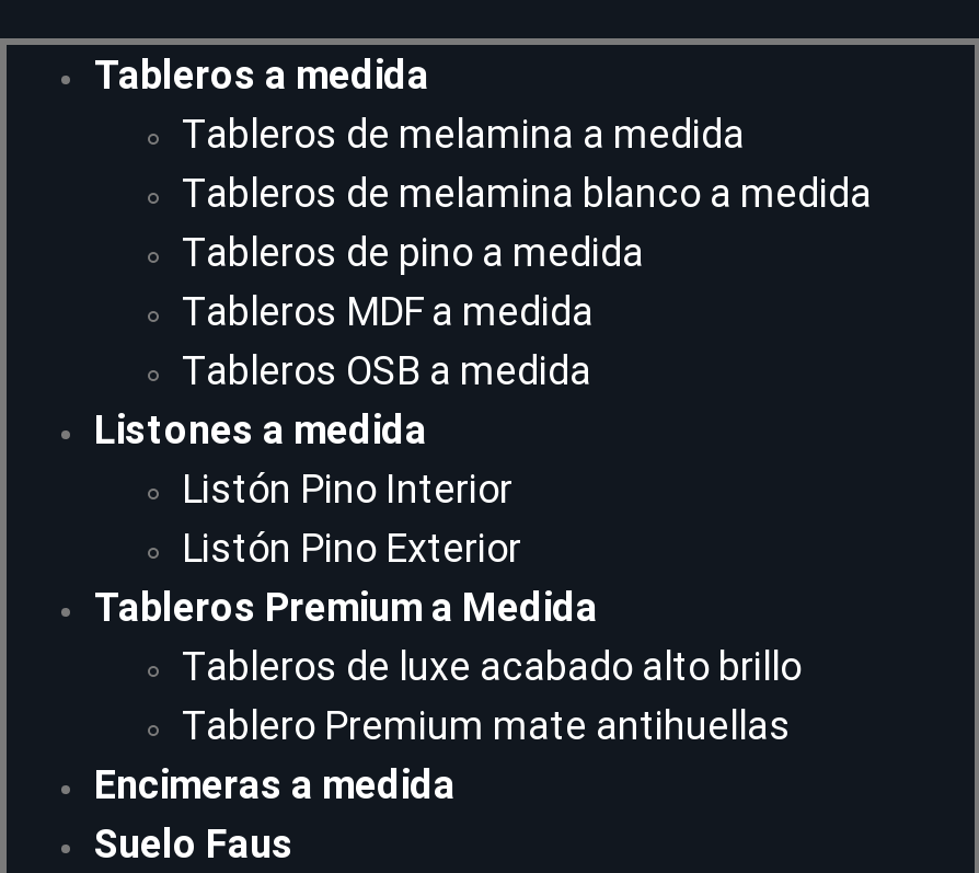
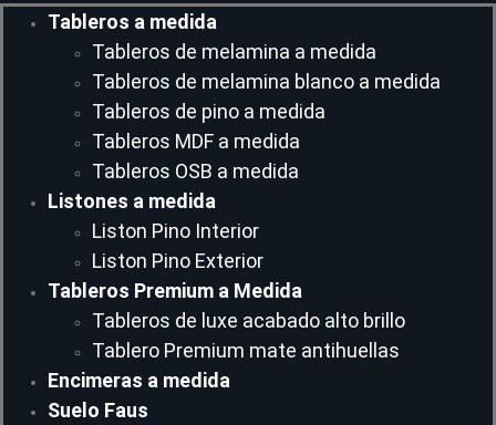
[182,465,512,511] Listón Pino Interior -> [92,219,259,242] Liston Pino Interior
[182,524,521,570] Listón Pino Exterior -> [92,249,263,272] Liston Pino Exterior

